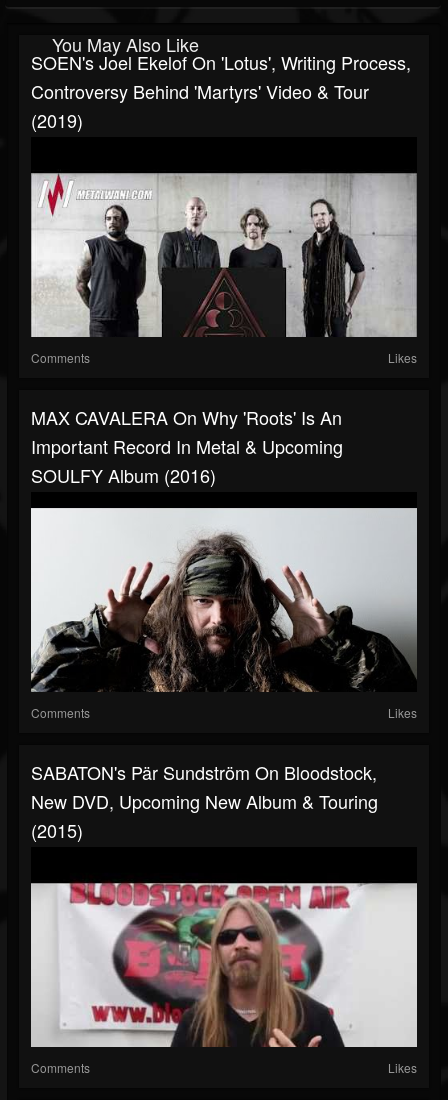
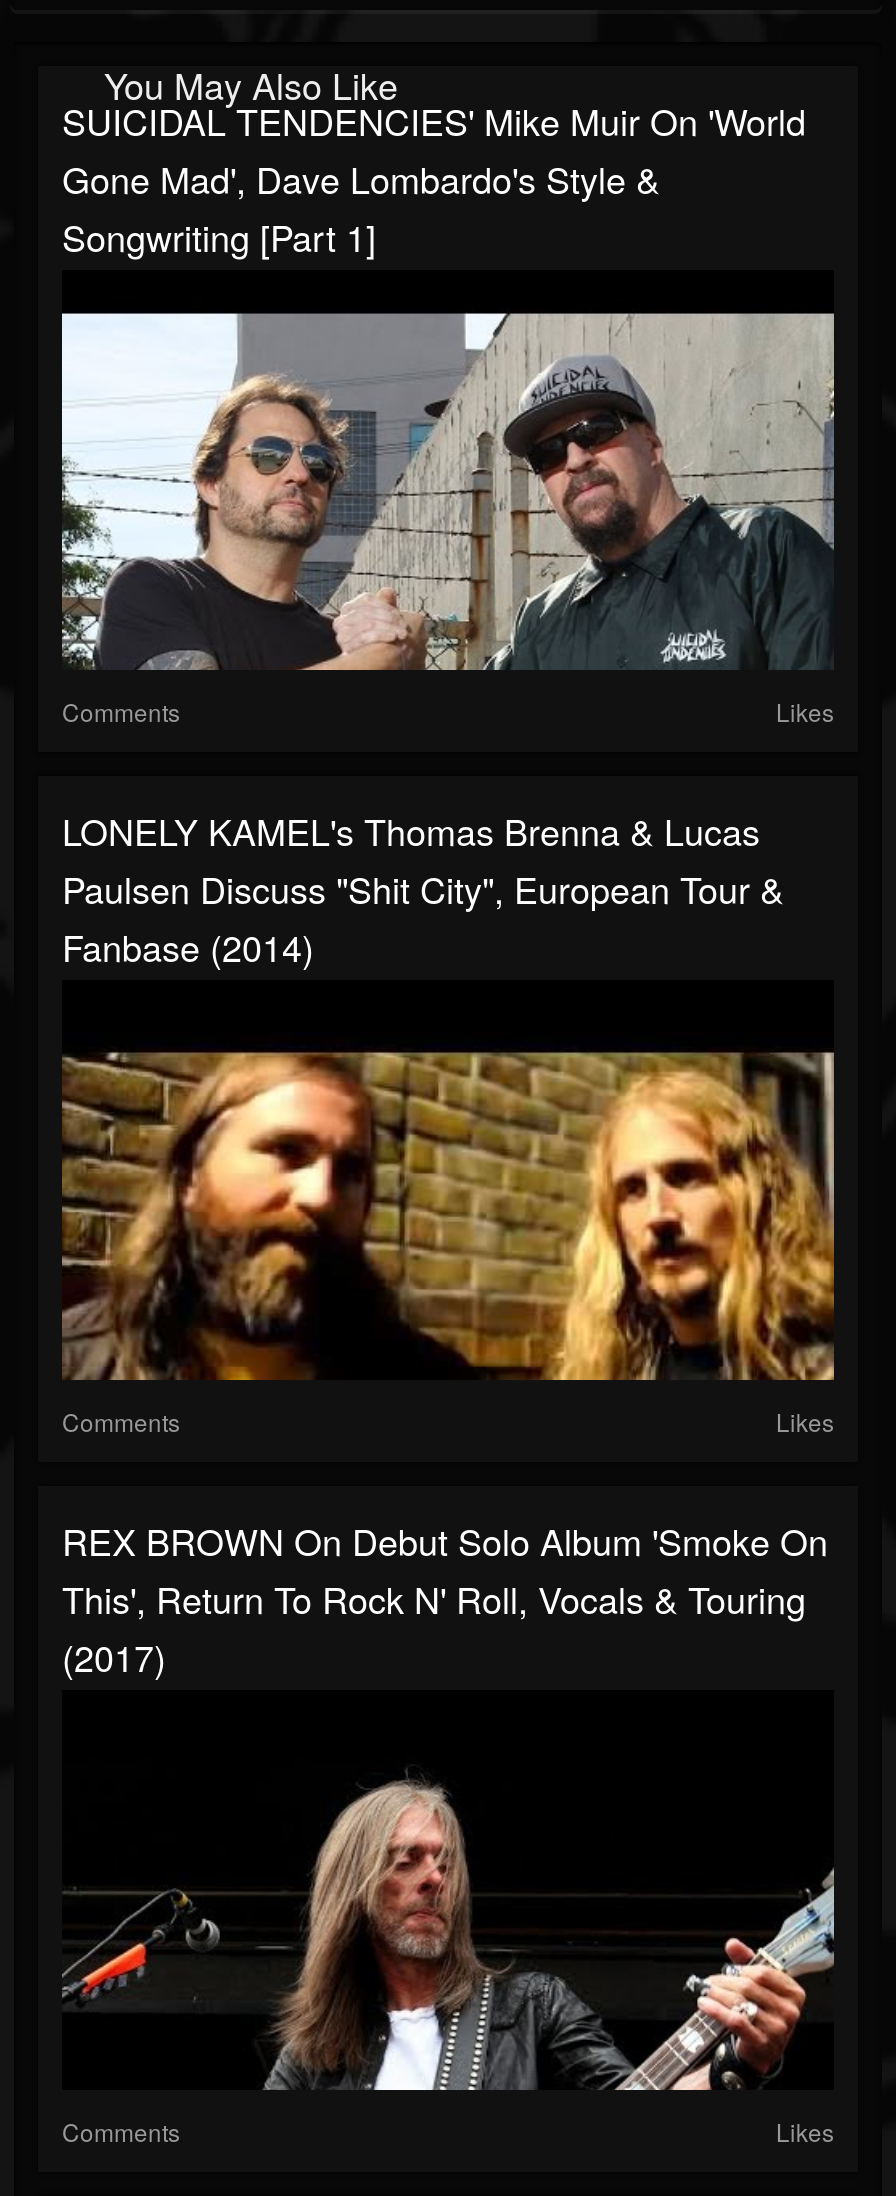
[31,49,411,133] SOEN's Joel Ekelof On 'Lotus', Writing Process, | Controversy Behind 'Martyrs' Video & Tour | (2019) -> [62,94,806,262] SUICIDAL TENDENCIES' Mike Muir On 'World | Gone Mad', Dave Lombardo's Style & | Songwriting [Part 1]
[30,158,418,338] [image] -> [60,310,836,672] [image]
[31,404,343,488] MAX CAVALERA On Why 'Roots' Is An | Important Record In Metal & Upcoming | SOULFY Album (2016) -> [62,804,784,972] LONELY KAMEL's Thomas Brenna & Lucas | Paulsen Discuss "Shit City", European Tour & | Fanbase (2014)
[30,507,418,693] [image] -> [62,1012,836,1382] [image]
[31,759,378,843] SABATON's Pär Sundström On Bloodstock, | New DVD, Upcoming New Album & Touring | (2015) -> [62,1514,828,1682] REX BROWN On Debut Solo Album 'Smoke On | This', Return To Rock N' Roll, Vocals & Touring | (2017)
[30,881,418,1048] [image] -> [62,1762,834,2092] [image]

